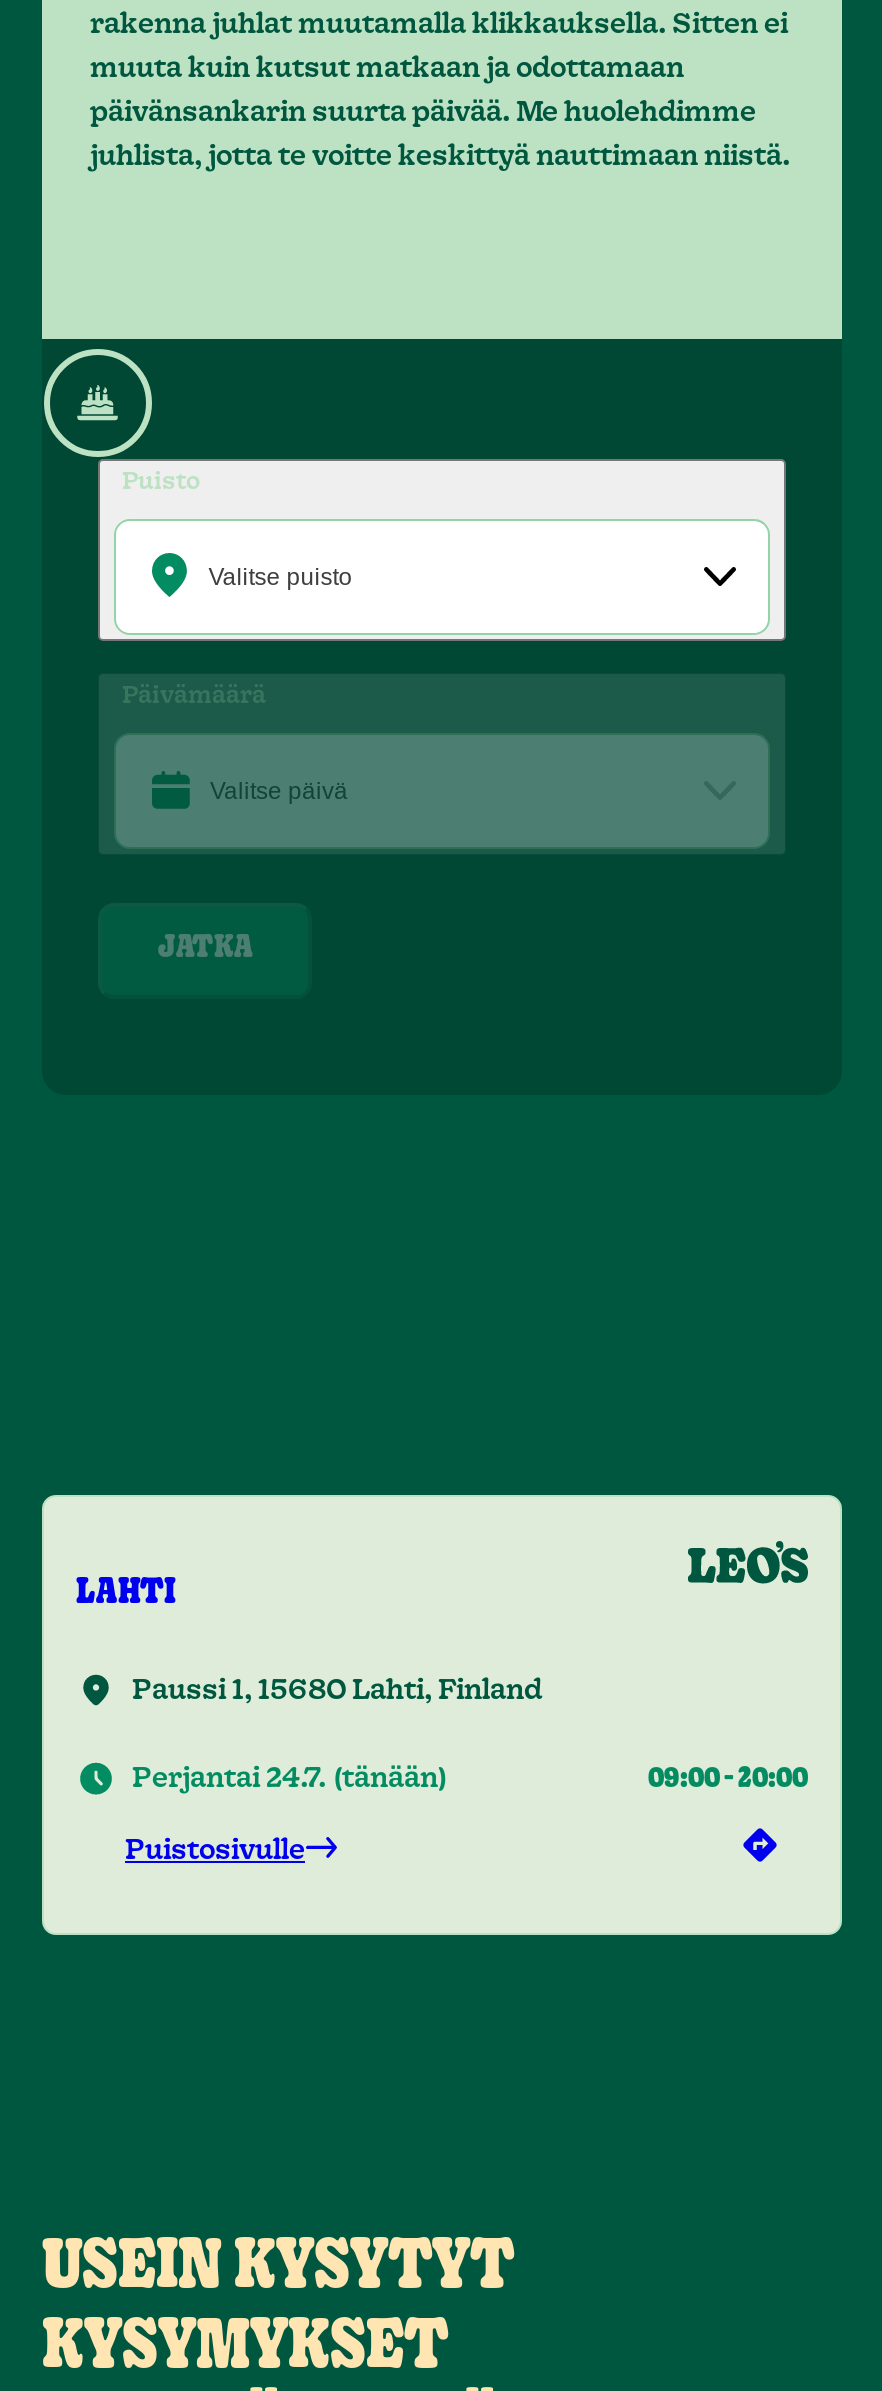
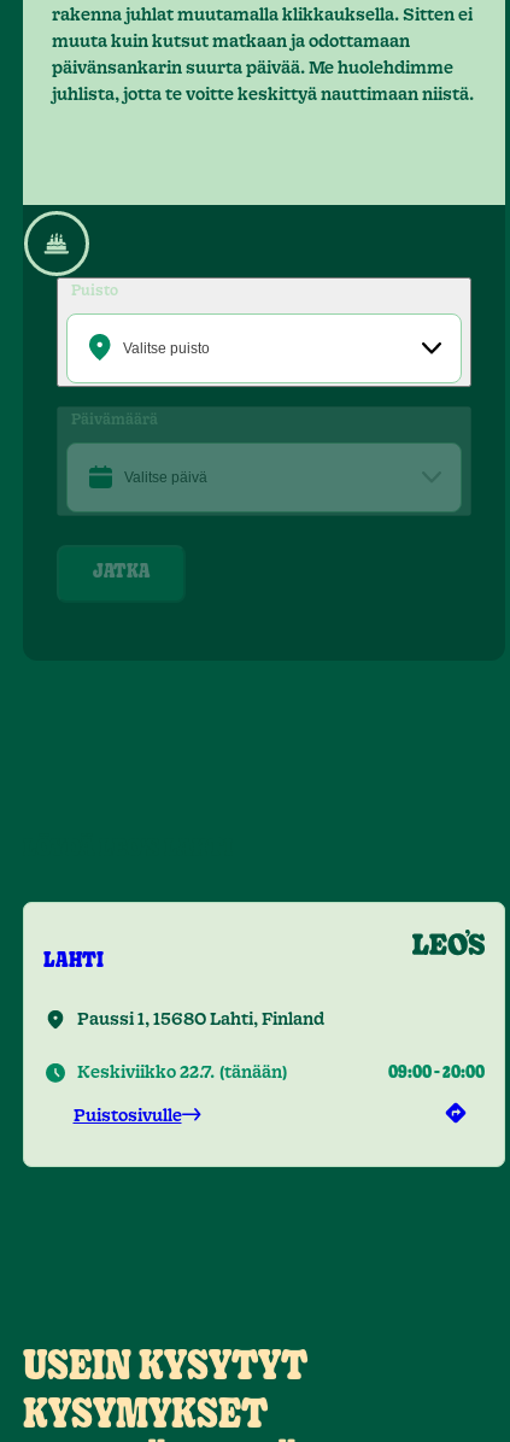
[132,1765,446,1793] Perjantai 24.7. (tänään) -> [77,1064,287,1081] Keskiviikko 22.7. (tänään)

